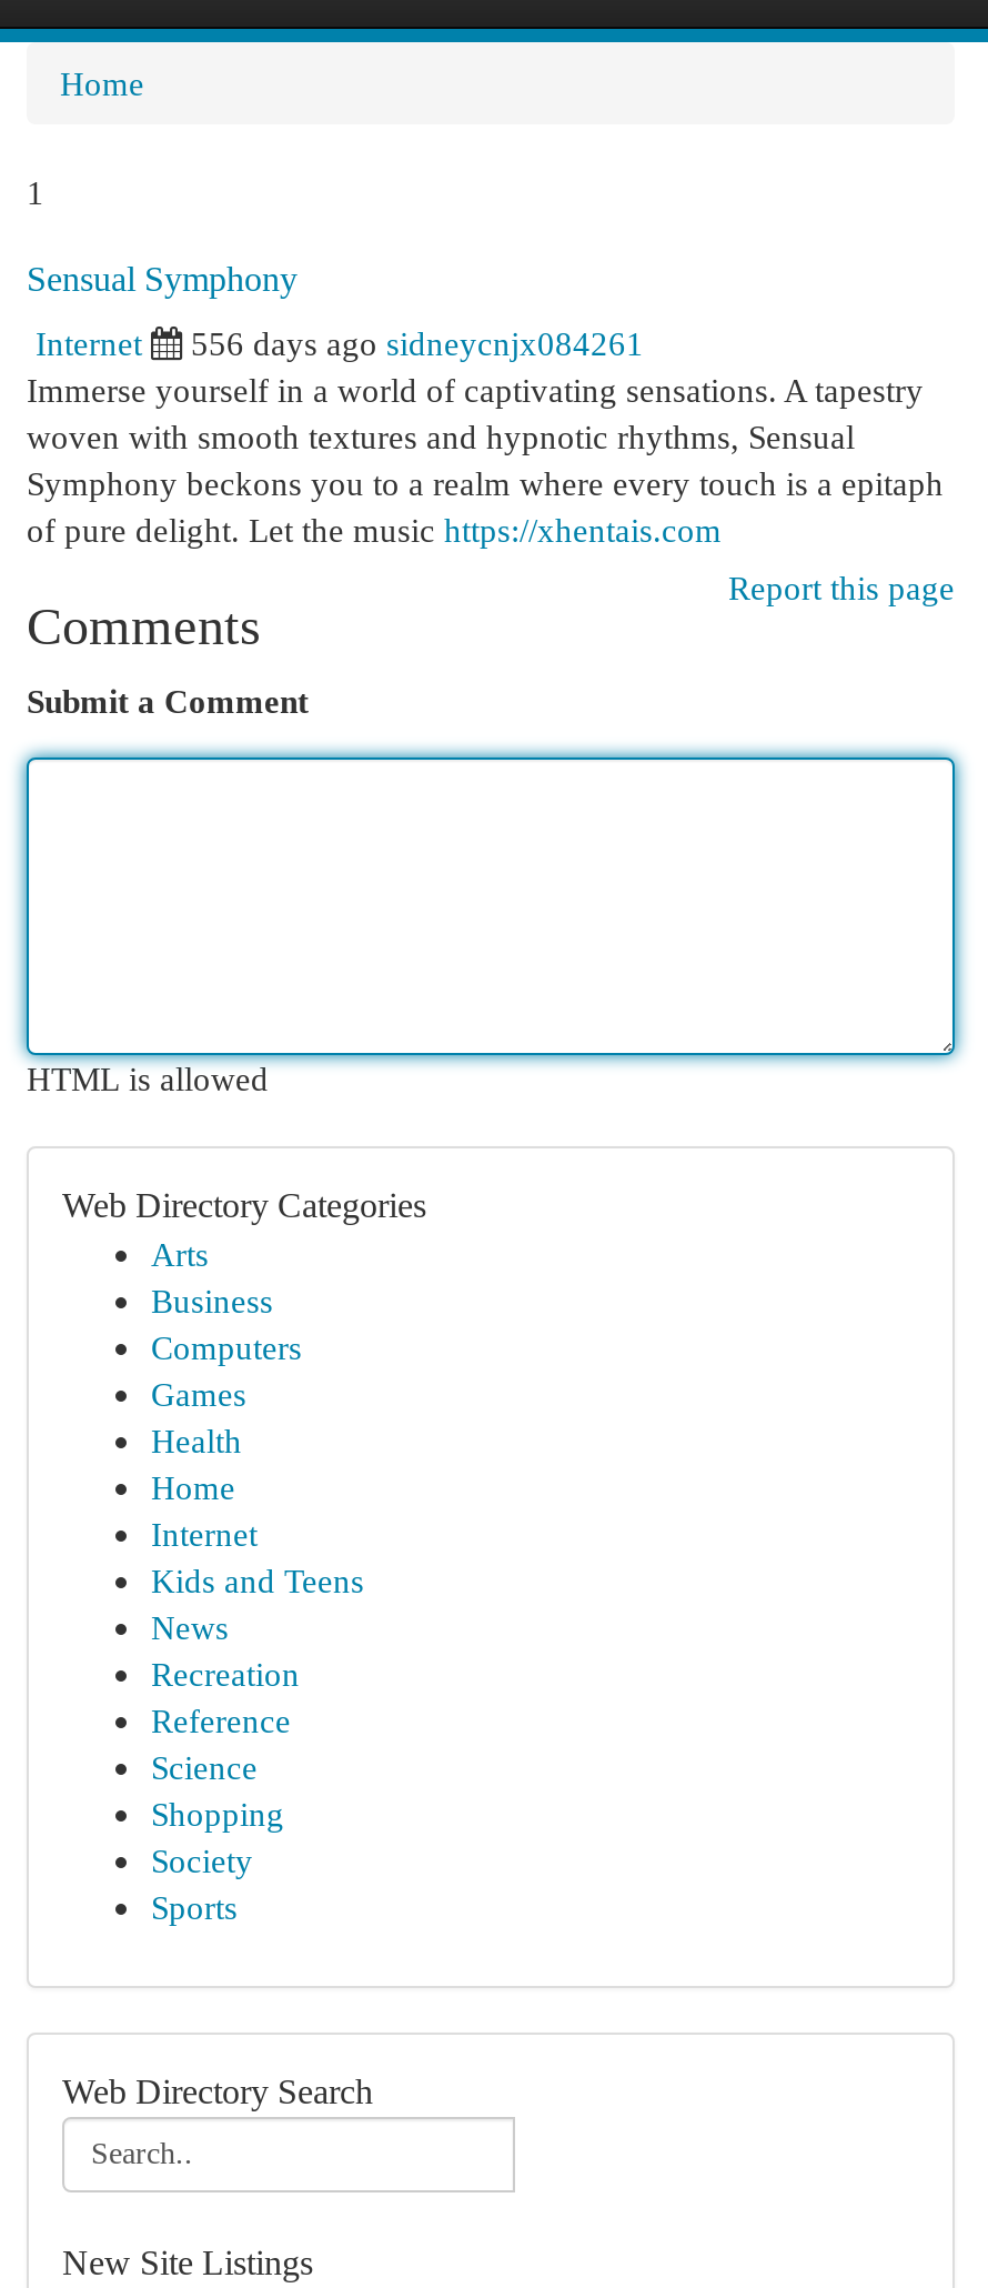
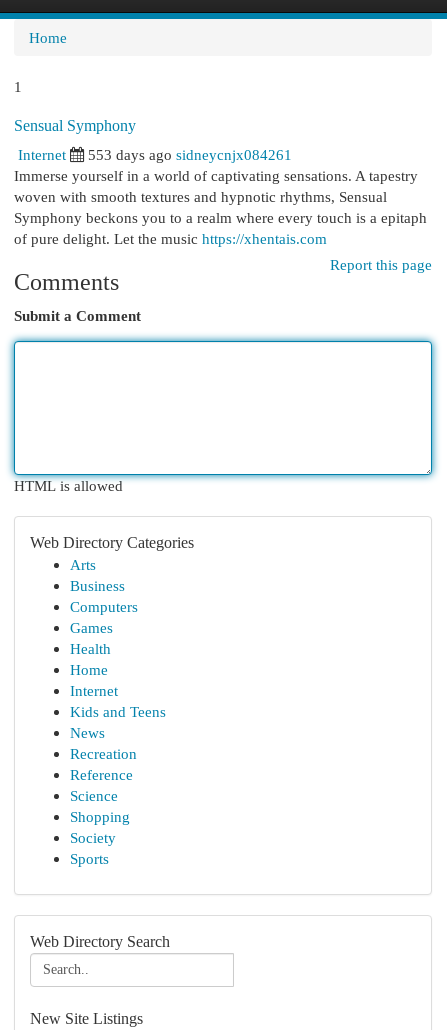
[191,324,644,362] 556 days ago sidneycnjx084261 -> [88,146,292,163] 553 days ago sidneycnjx084261

